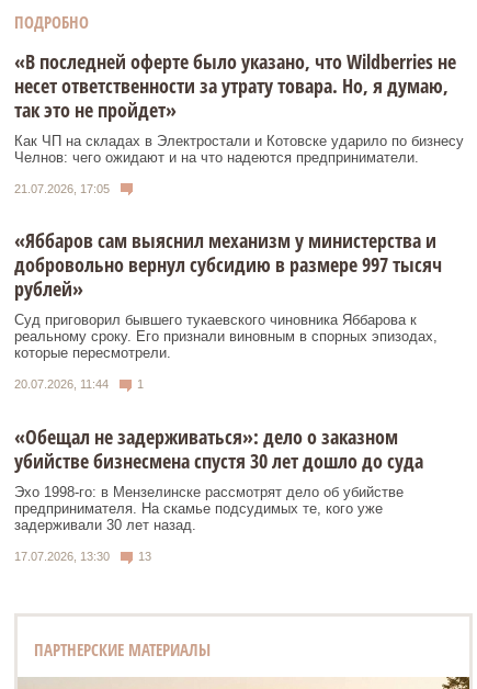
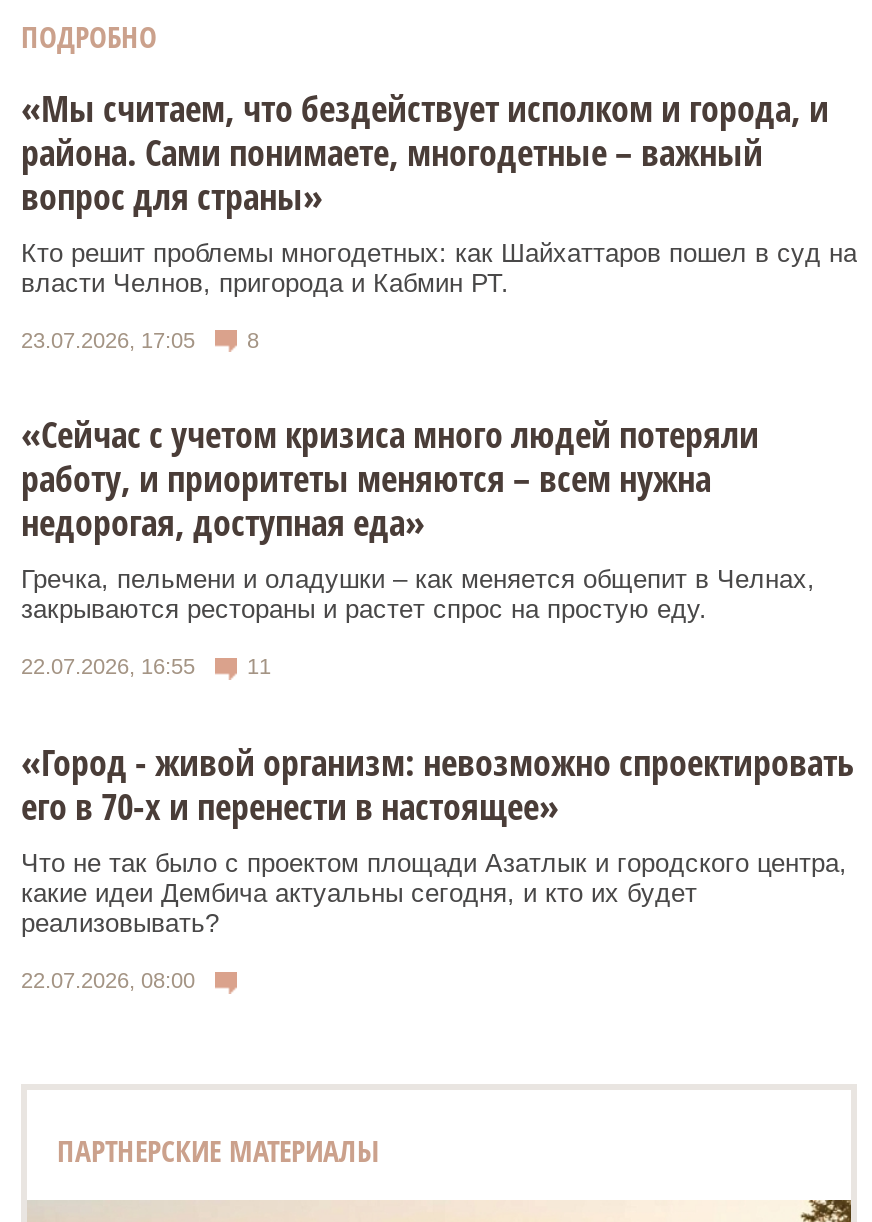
[14,48,464,165] «В последней оферте было указано, что Wildberries не | несет ответственности за утрату товара. Но, я думаю, | так это не пройдет» | Как ЧП на складах в Электростали и Котовске ударило по бизнесу | Челнов: чего ожидают и на что надеются предприниматели. -> [21,83,857,297] «Мы считаем, что бездействует исполком и города, и | района. Сами понимаете, многодетные – важный | вопрос для страны» | Кто решит проблемы многодетных: как Шайхаттаров пошел в суд на | власти Челнов, пригорода и Кабмин РТ.
[14,182,110,195] 21.07.2026, 17:05 -> [21,327,259,351] 23.07.2026, 17:05 | 8
[14,227,442,361] «Яббаров сам выяснил механизм у министерства и | добровольно вернул субсидию в размере 997 тысяч | рублей» | Суд приговорил бывшего тукаевского чиновника Яббарова к | реальному сроку. Его признали виновным в спорных эпизодах, | которые пересмотрели. -> [21,411,815,625] «Сейчас с учетом кризиса много людей потеряли | работу, и приоритеты меняются – всем нужна | недорогая, доступная еда» | Гречка, пельмени и оладушки – как меняется общепит в Челнах, | закрываются рестораны и растет спрос на простую еду.
[14,378,144,391] 20.07.2026, 11:44 | 1 -> [21,655,271,679] 22.07.2026, 16:55 | 11
[14,423,423,533] «Обещал не задерживаться»: дело о заказном | убийстве бизнесмена спустя 30 лет дошло до суда | Эхо 1998-го: в Мензелинске рассмотрят дело об убийстве | предпринимателя. На скамье подсудимых те, кого уже | задерживали 30 лет назад. -> [21,738,855,938] «Город - живой организм: невозможно спроектировать | его в 70-х и перенести в настоящее» | Что не так было с проектом площади Азатлык и городского центра, | какие идеи Дембича актуальны сегодня, и кто их будет | реализовывать?
[14,550,151,563] 17.07.2026, 13:30 | 13 -> [21,968,195,992] 22.07.2026, 08:00

